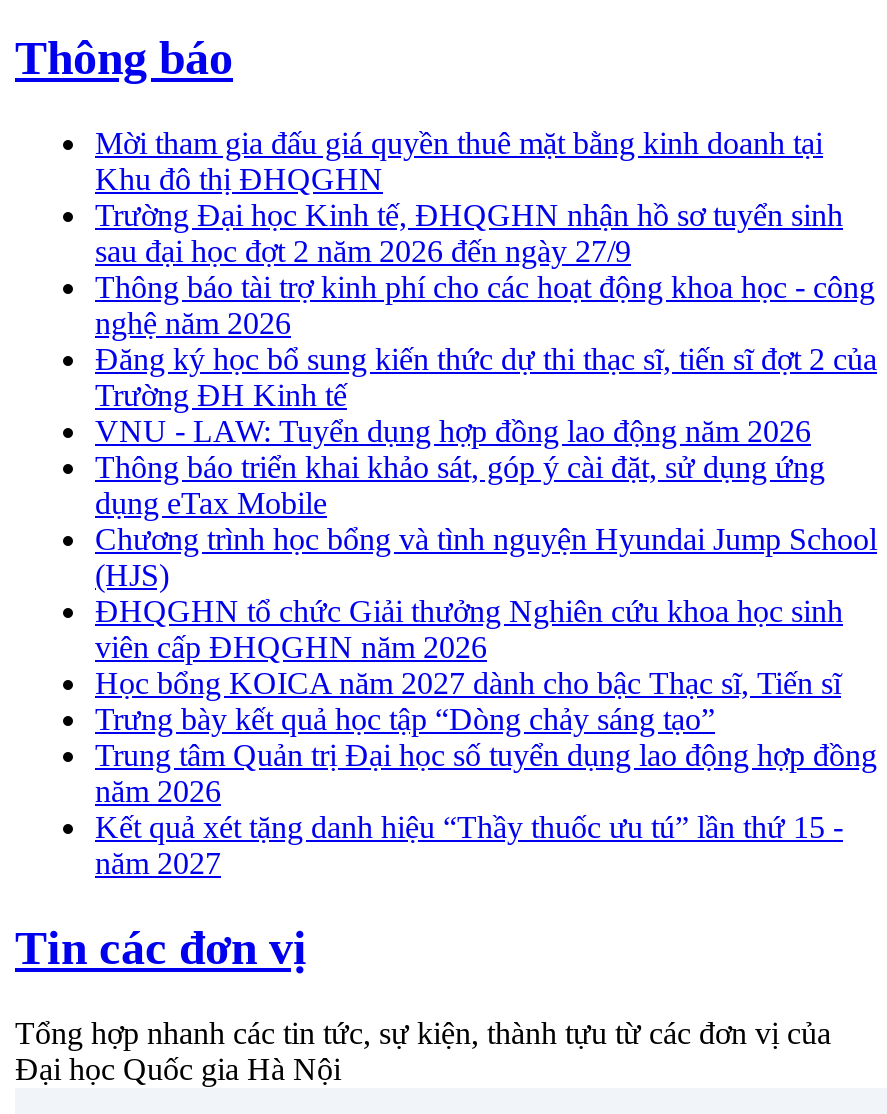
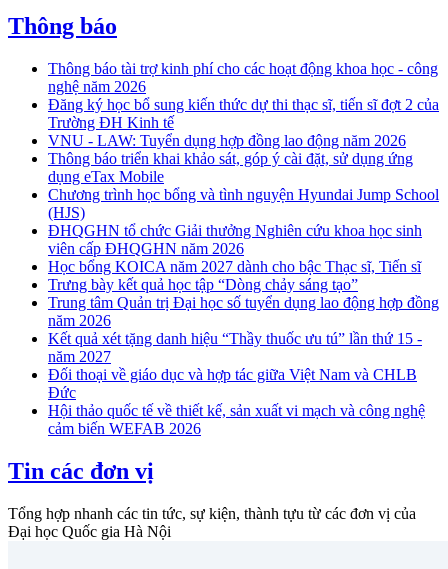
[95,126,843,268] Mời tham gia đấu giá quyền thuê mặt bằng kinh doanh tại | Khu đô thị ĐHQGHN | Trường Đại học Kinh tế, ĐHQGHN nhận hồ sơ tuyển sinh | sau đại học đợt 2 năm 2026 đến ngày 27/9 -> none
moved [95,270,877,880] -> [48,60,439,365]: Thông báo tài trợ kinh phí cho các hoạt động khoa học - công | nghệ năm 2026 | Đăng ký học bổ sung kiến thức dự thi thạc sĩ, tiến sĩ đợt 2 của | ... | Kết quả xét tặng danh hiệu “Thầy thuốc ưu tú” lần thứ 15 - | năm 2027
none -> [48,366,425,437] Đối thoại về giáo dục và hợp tác giữa Việt Nam và CHLB | Đức | Hội thảo quốc tế về thiết kế, sản xuất vi mạch và công nghệ | cảm biến WEFAB 2026

